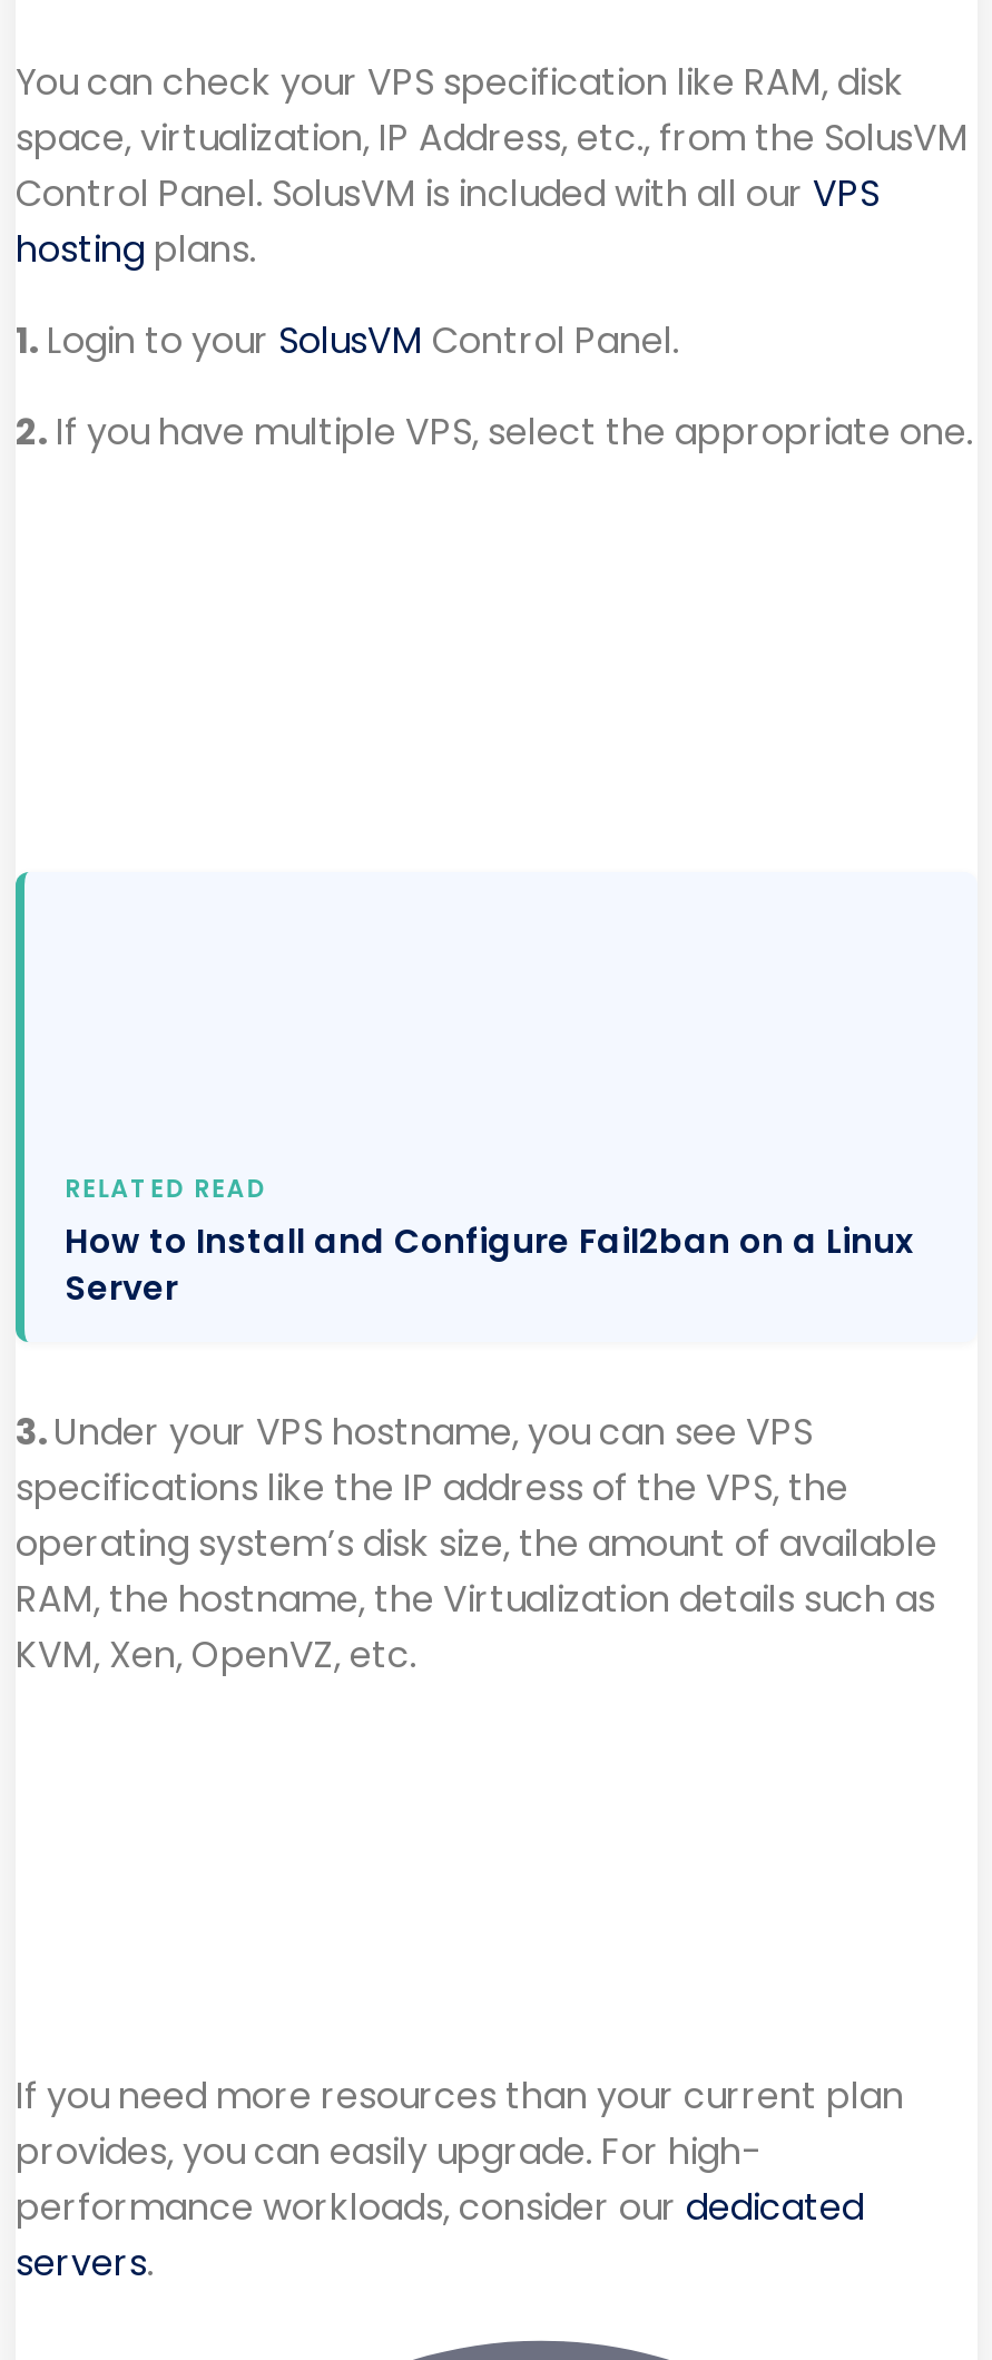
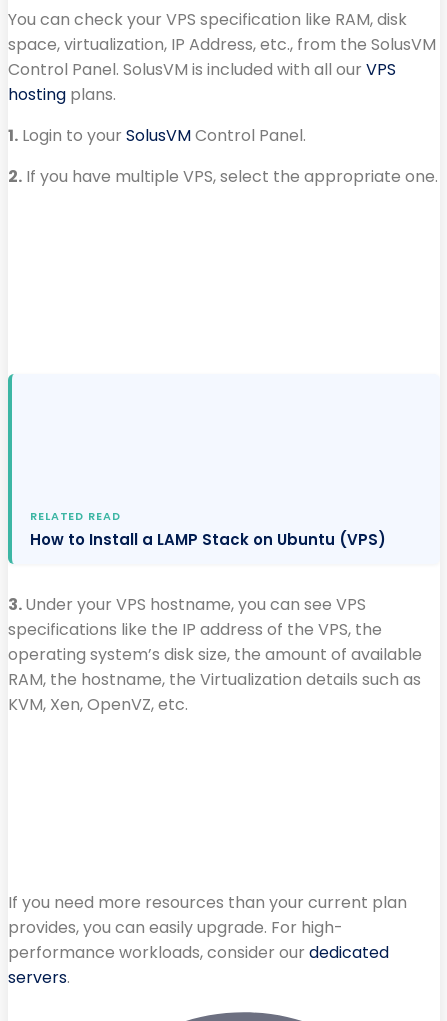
[65,1218,913,1312] How to Install and Configure Fail2ban on a Linux | Server -> [30,529,386,550] How to Install a LAMP Stack on Ubuntu (VPS)

